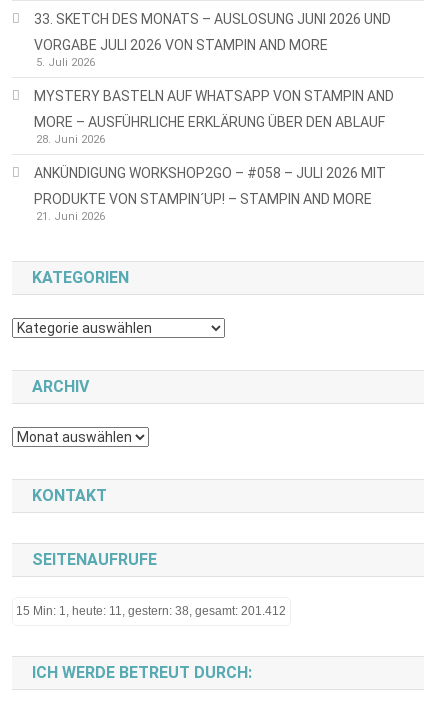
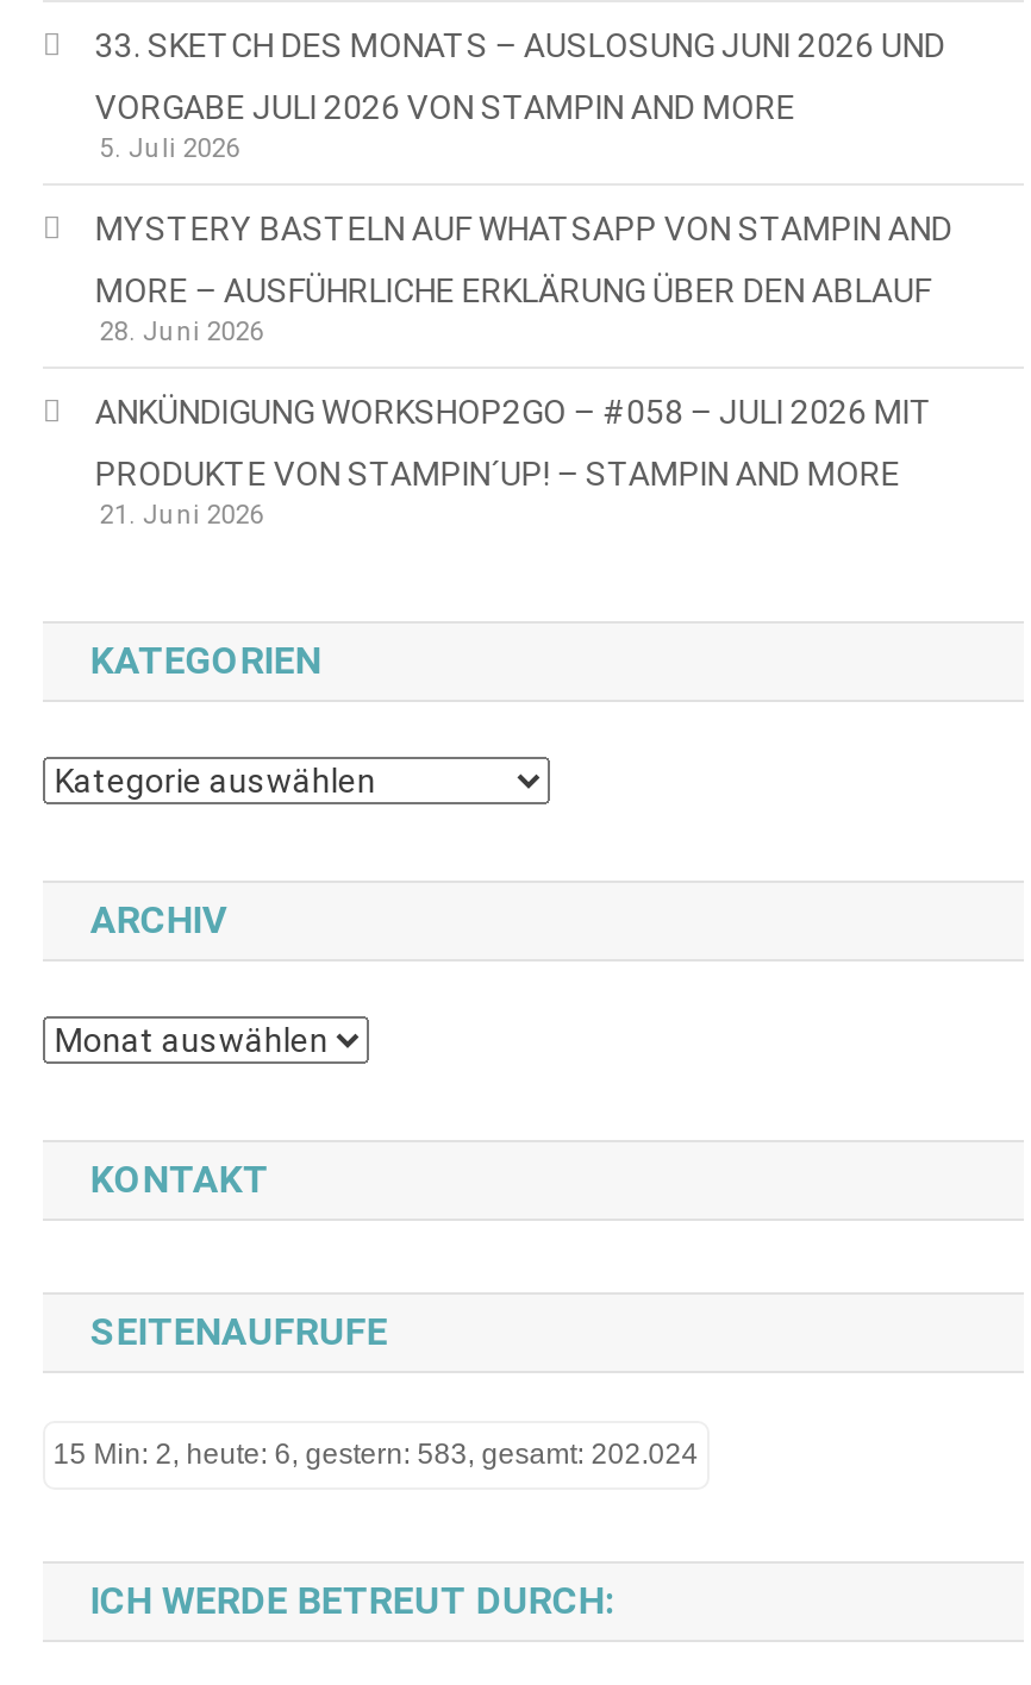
[16,604,286,618] 15 Min: 1, heute: 11, gestern: 38, gesamt: 201.412 -> [53,1437,698,1471] 15 Min: 2, heute: 6, gestern: 583, gesamt: 202.024

